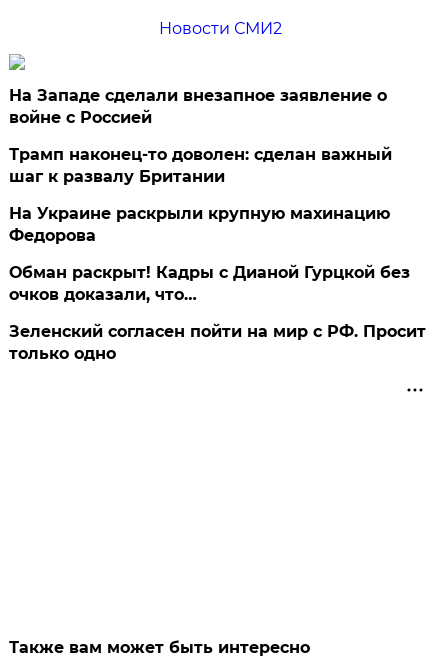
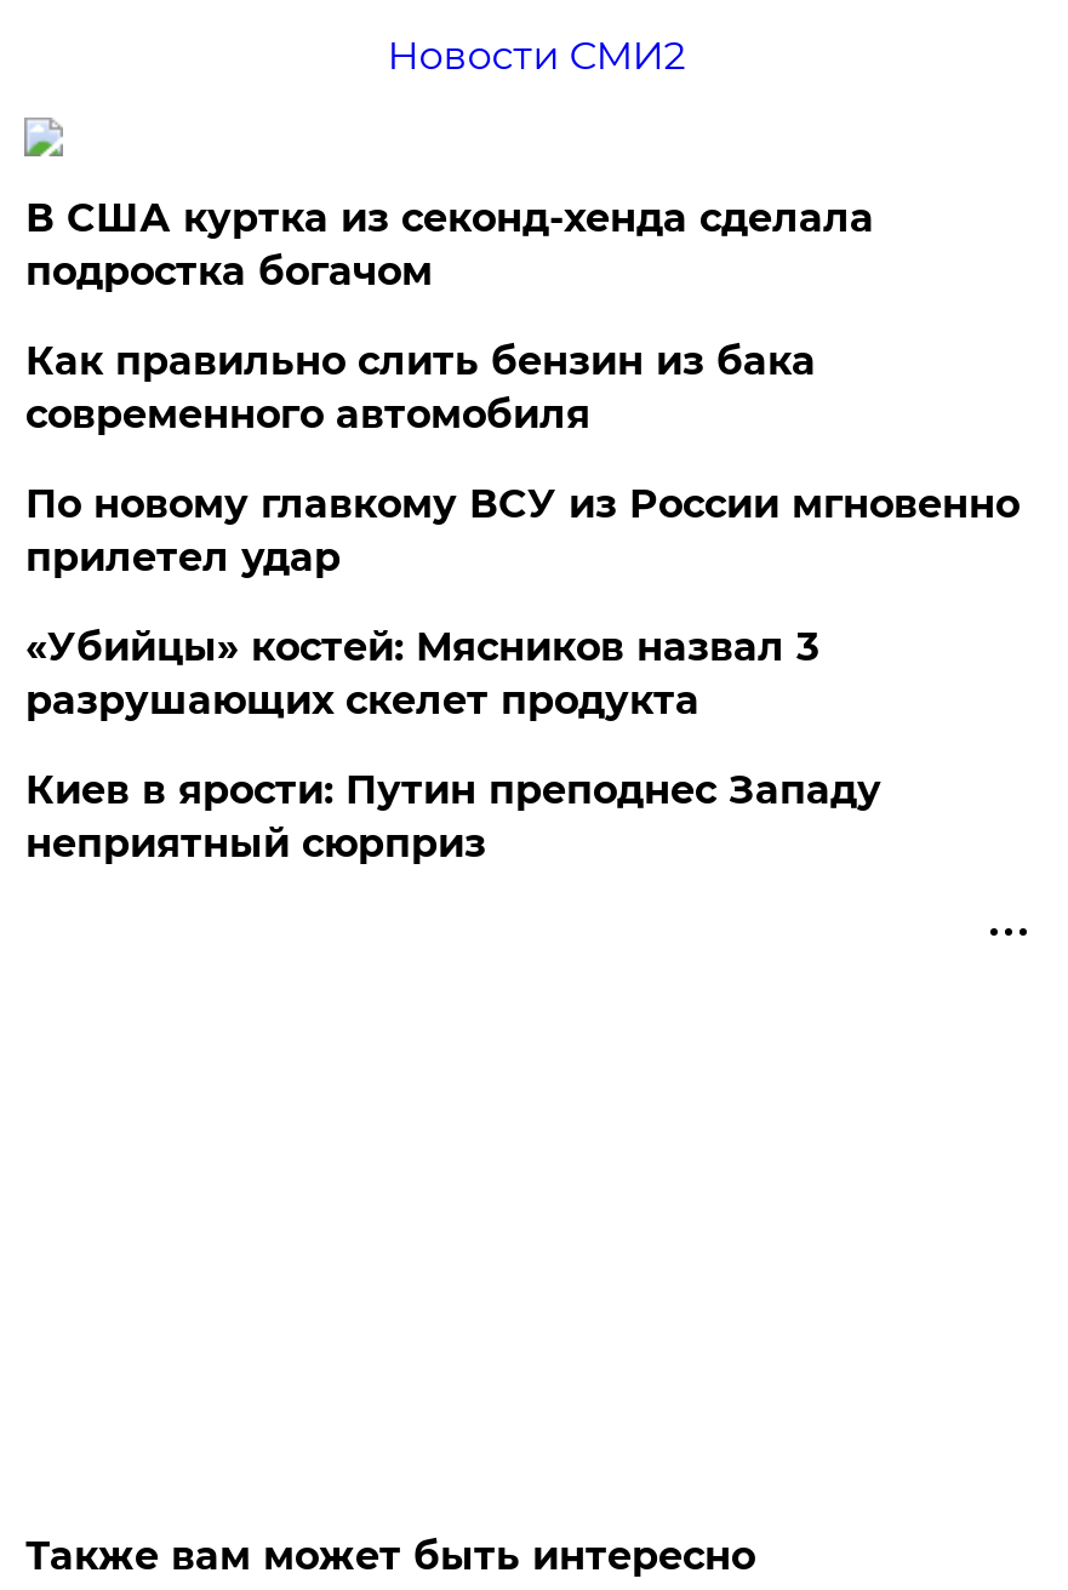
[9,86,387,127] На Западе сделали внезапное заявление о | войне с Россией -> [25,195,874,294] В США куртка из секонд-хенда сделала | подростка богачом
[9,145,392,186] Трамп наконец-то доволен: сделан важный | шаг к развалу Британии -> [25,338,816,437] Как правильно слить бензин из бака | современного автомобиля
[9,204,390,245] На Украине раскрыли крупную махинацию | Федорова -> [25,481,1019,580] По новому главкому ВСУ из России мгновенно | прилетел удар
[9,263,410,304] Обман раскрыт! Кадры с Дианой Гурцкой без | очков доказали, что… -> [25,624,818,723] «Убийцы» костей: Мясников назвал 3 | разрушающих скелет продукта
[9,322,426,363] Зеленский согласен пойти на мир с РФ. Просит | только одно -> [25,767,881,866] Киев в ярости: Путин преподнес Западу | неприятный сюрприз

